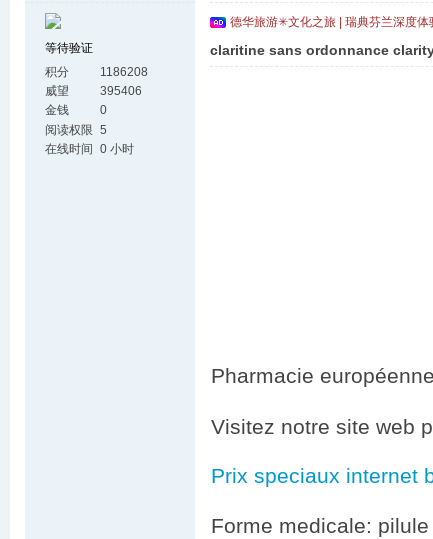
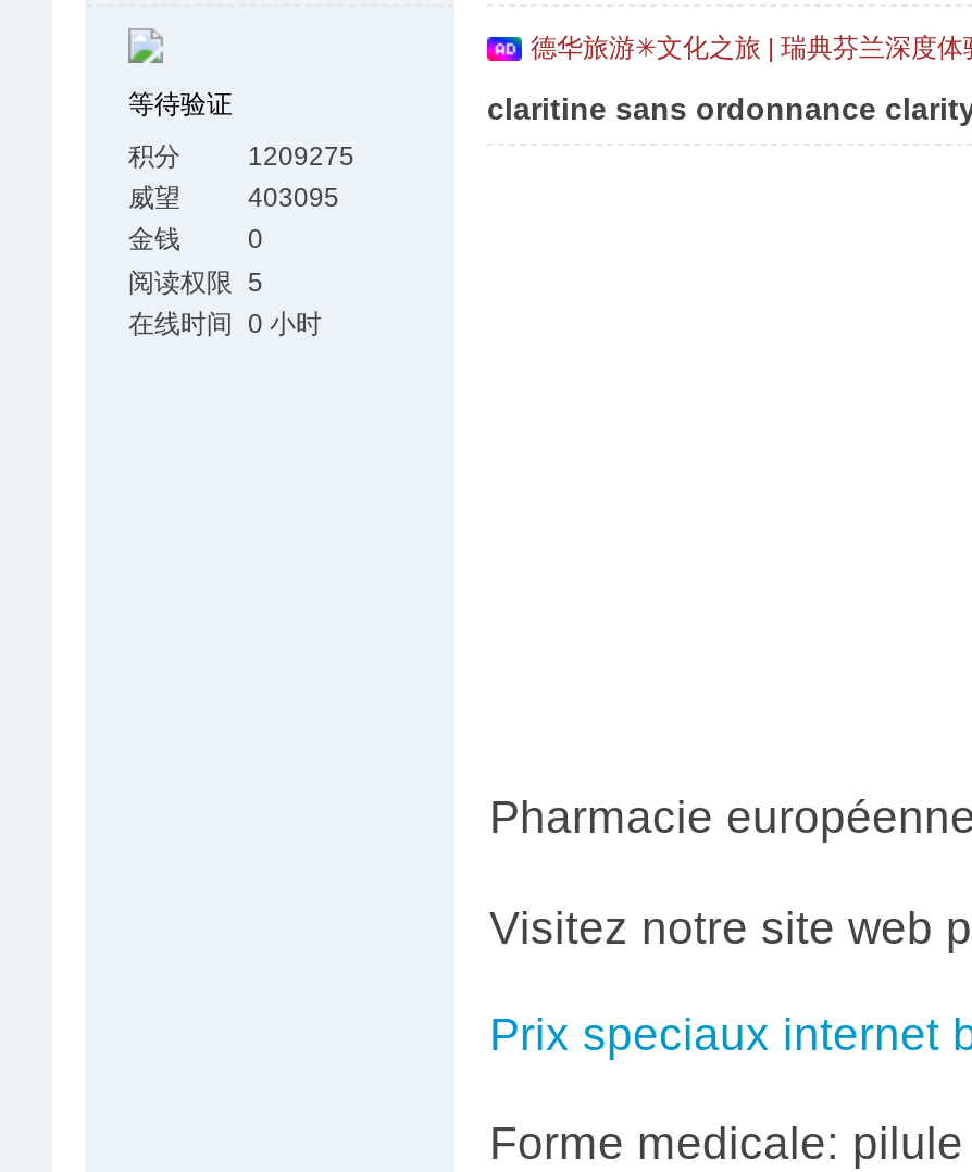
[100,65,151,79] 1186208 -> [248,141,361,172] 1209275
[100,84,148,98] 395406 -> [248,183,352,214] 403095

